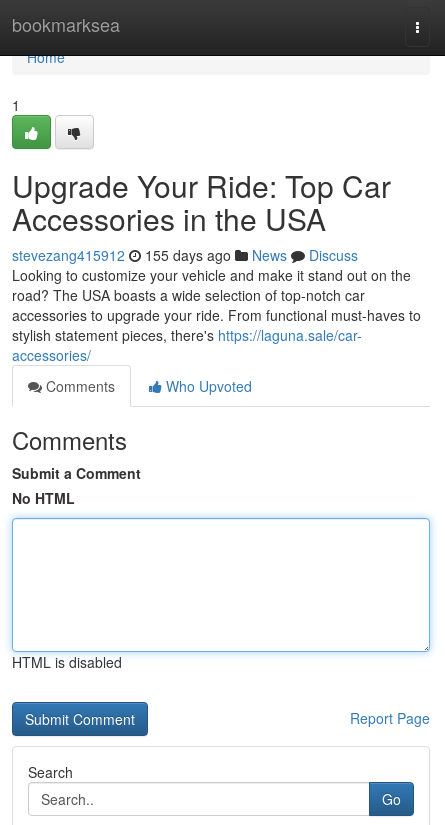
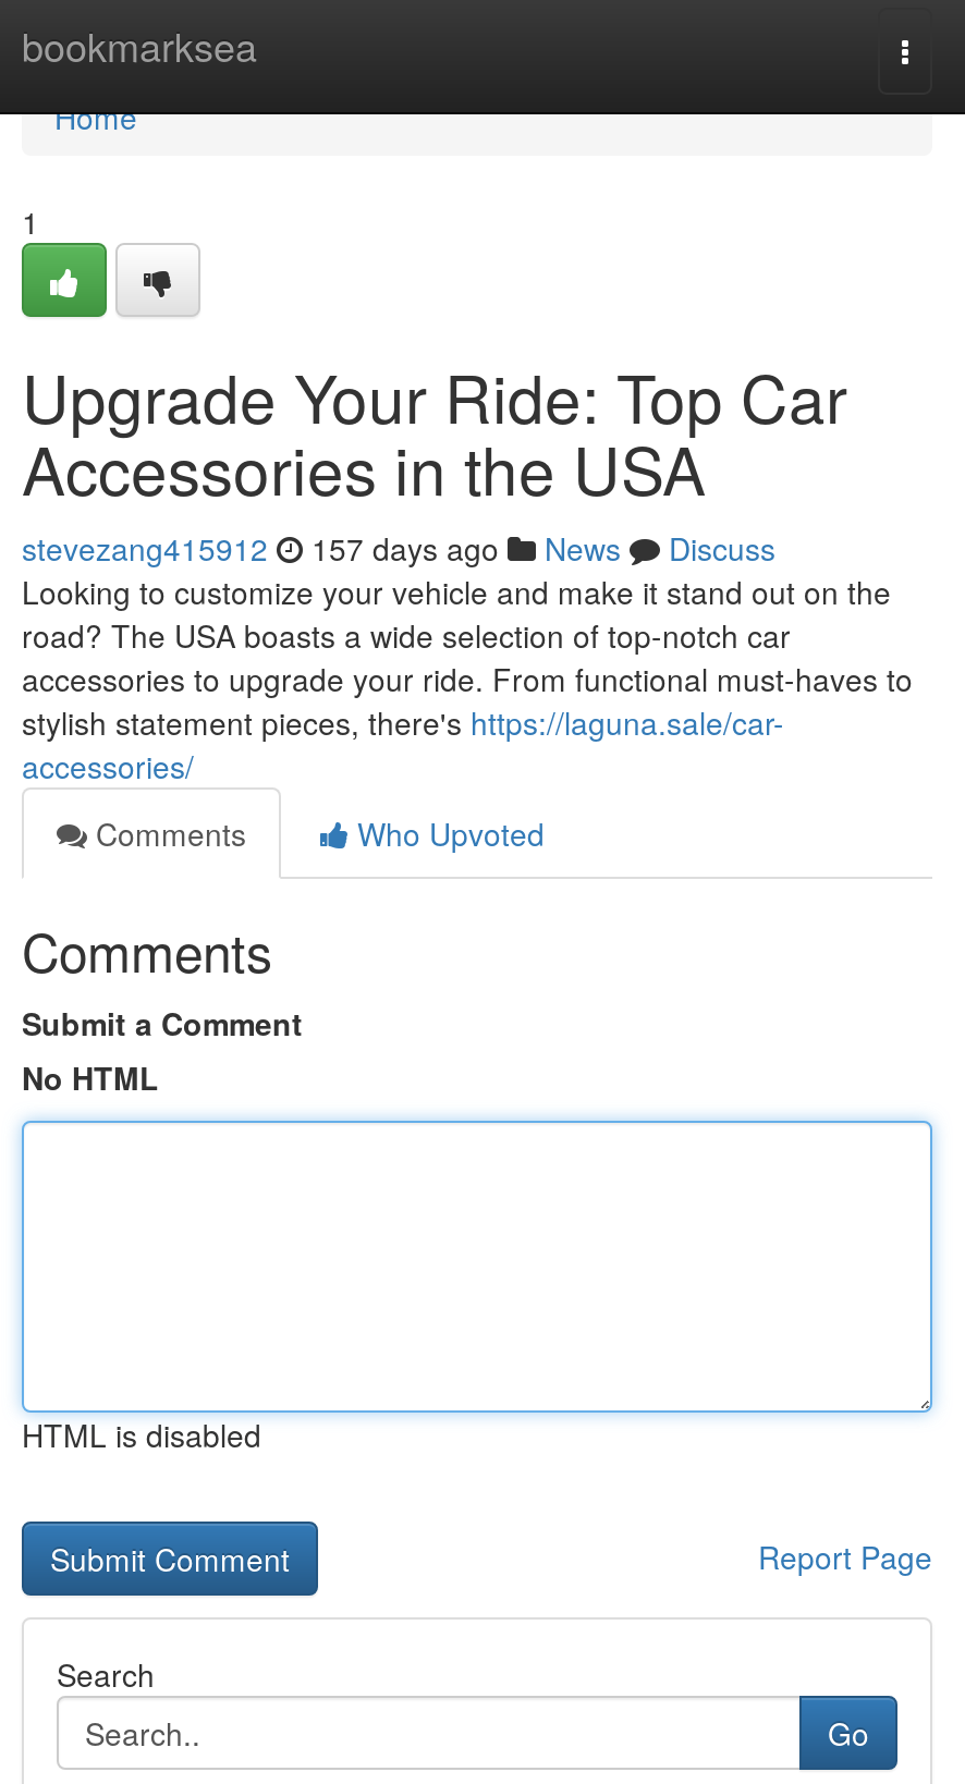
[12,245,358,265] stevezang415912 155 days ago News Discuss -> [22,526,775,570] stevezang415912 157 days ago News Discuss

